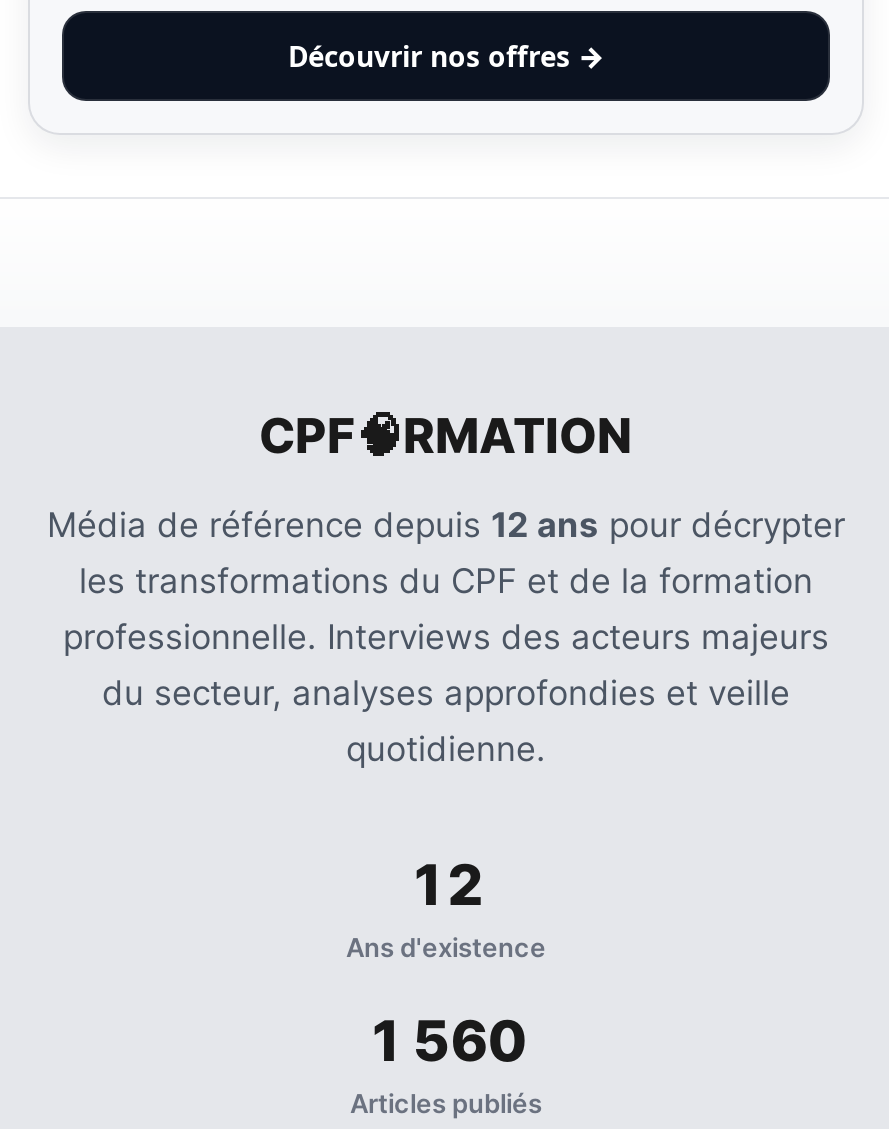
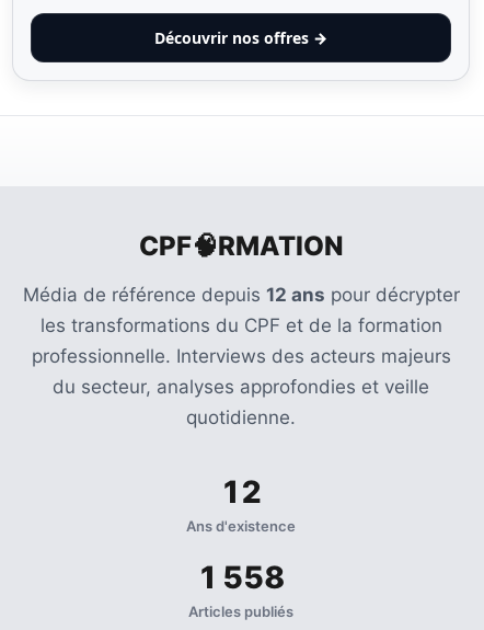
[366,1008,526,1076] 1 560 -> [197,559,285,596] 1 558

